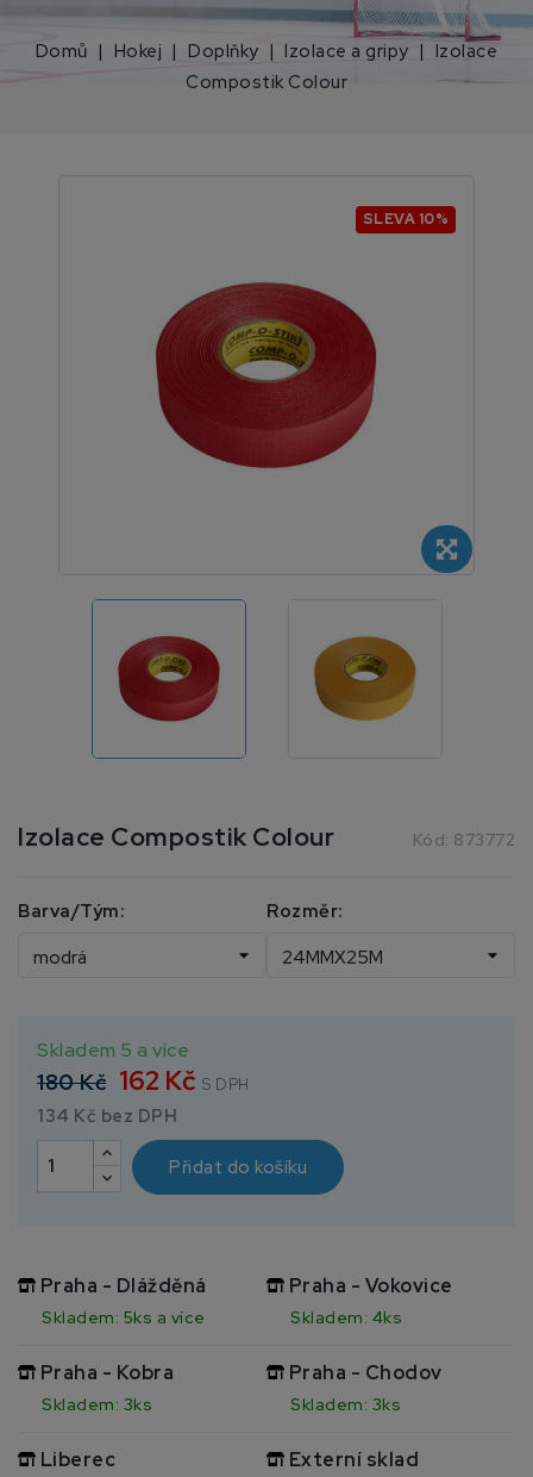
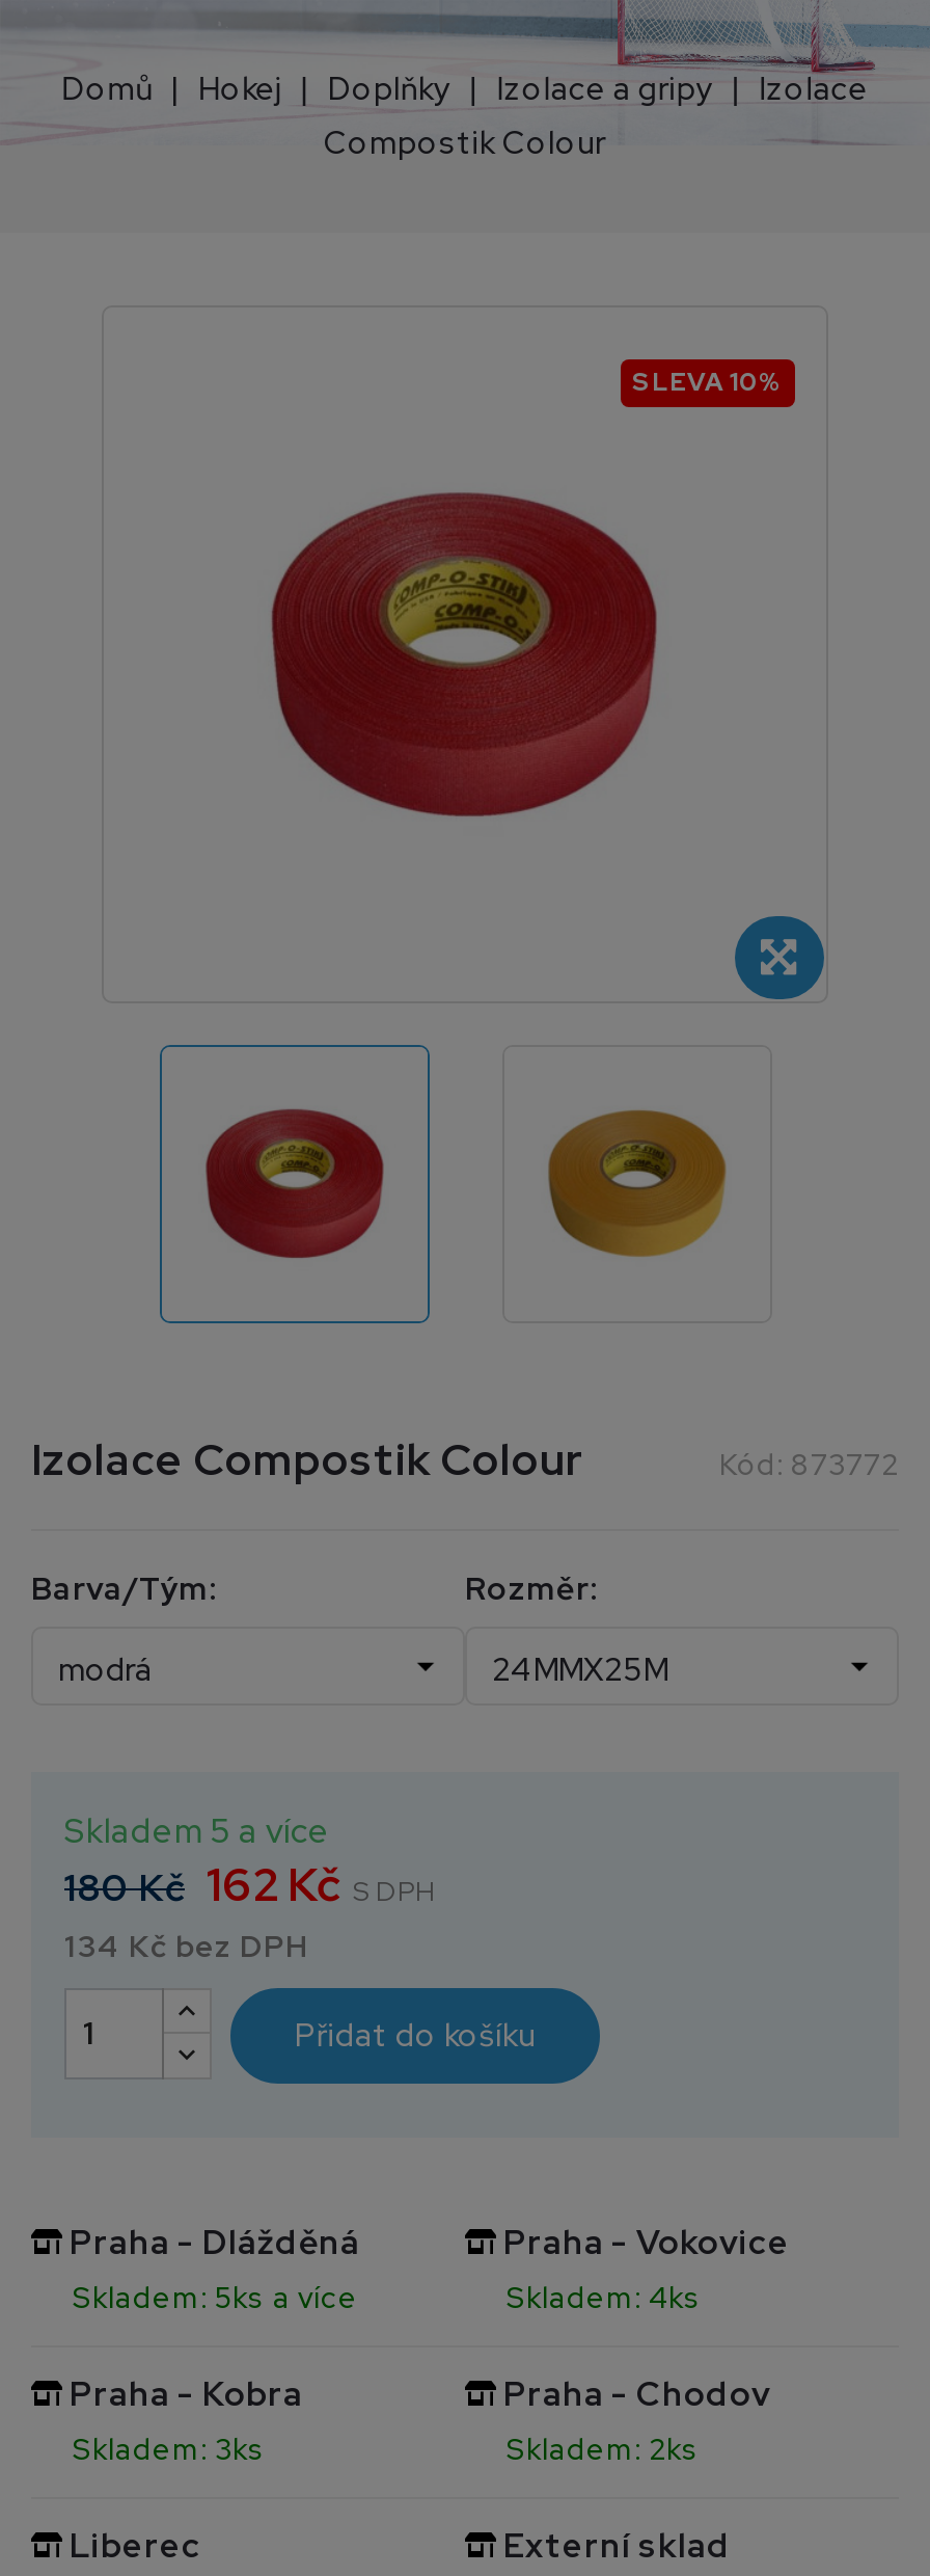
[290,1394,401,1415] Skladem: 3ks -> [507,2430,700,2468] Skladem: 2ks

